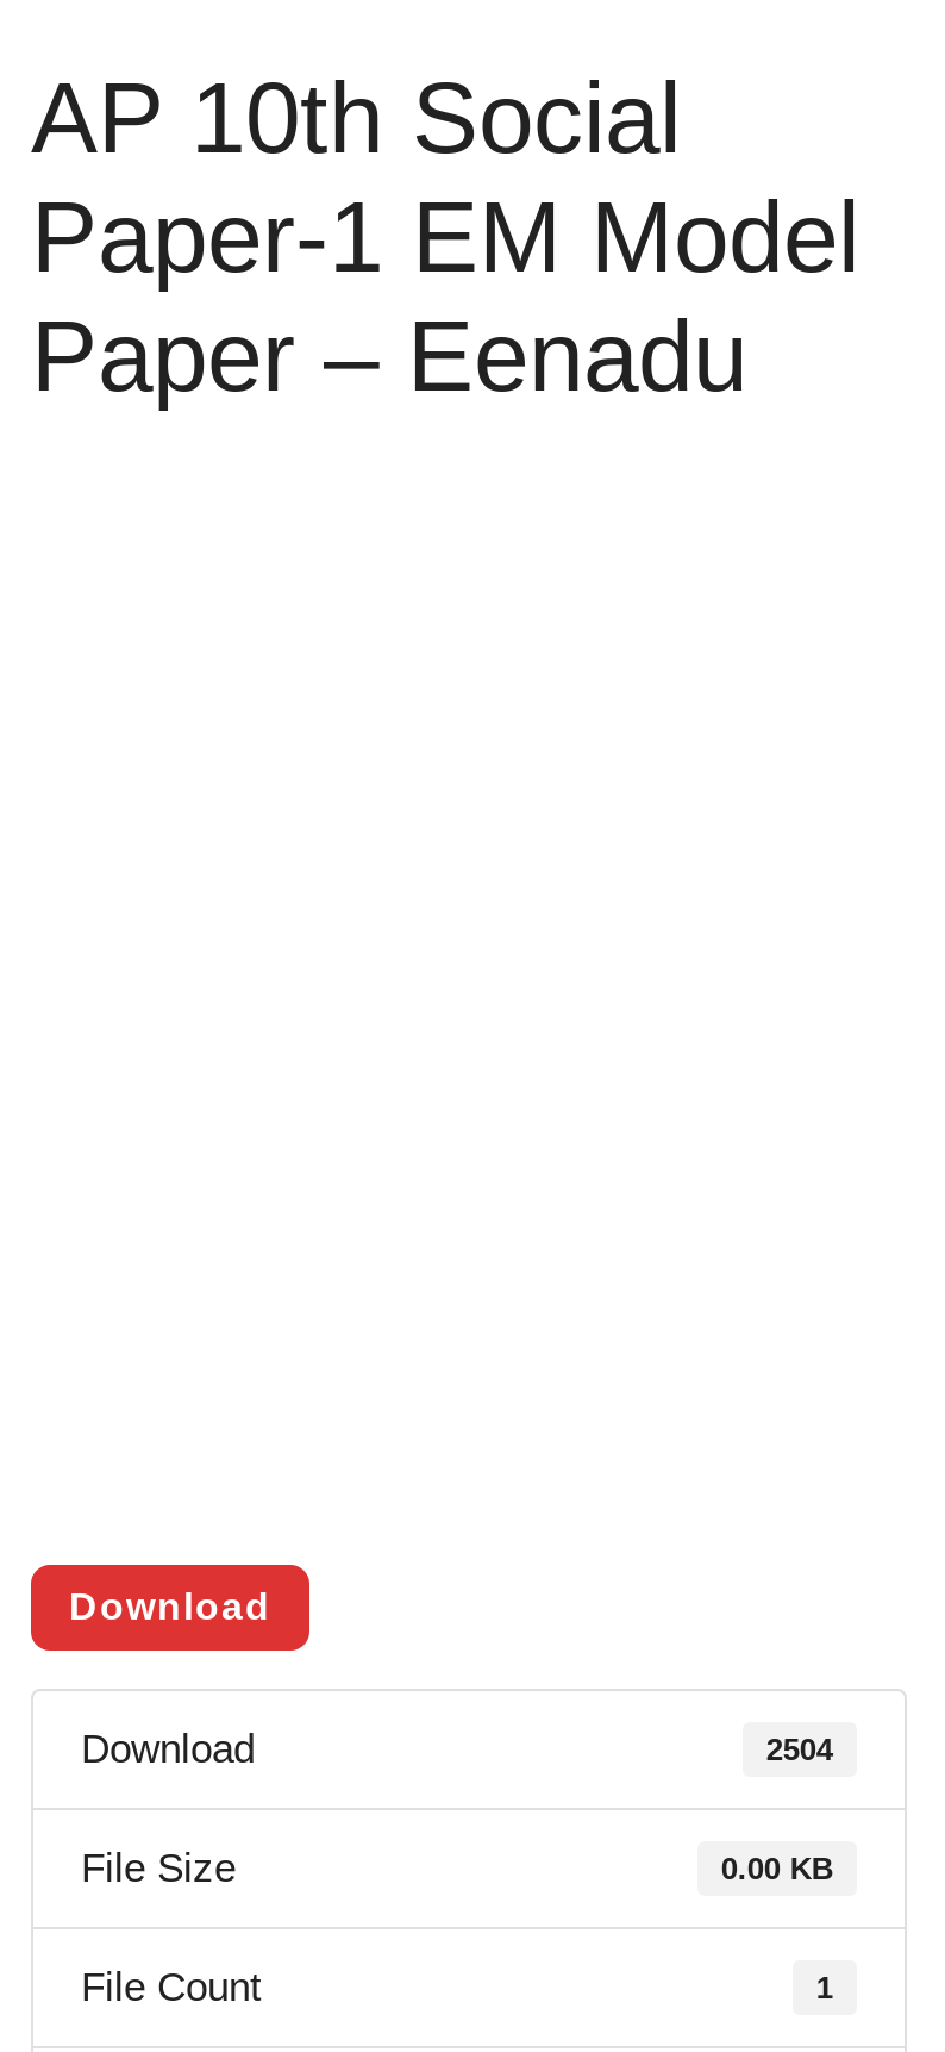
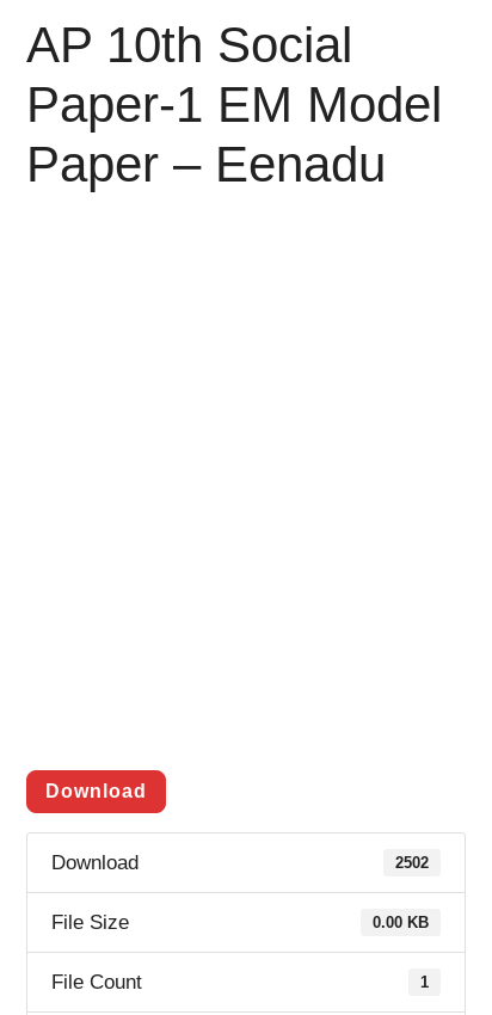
[766,1730,833,1766] 2504 -> [395,853,428,871] 2502

